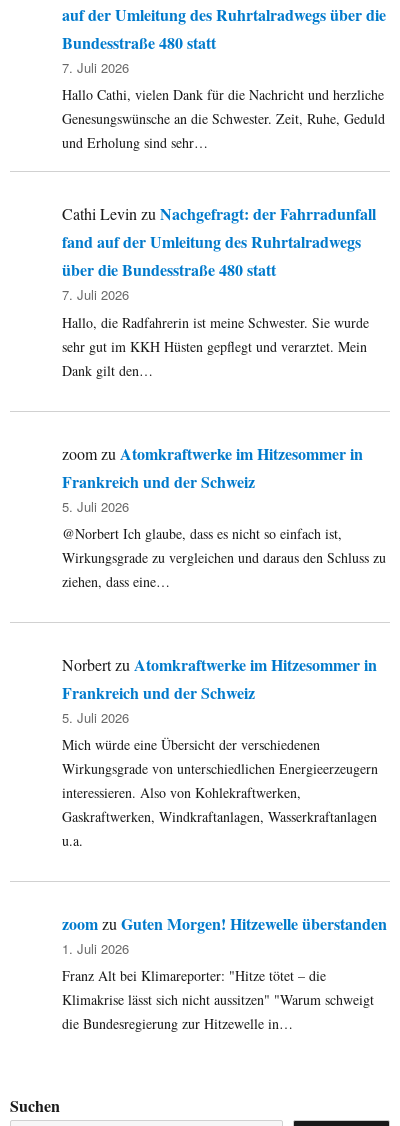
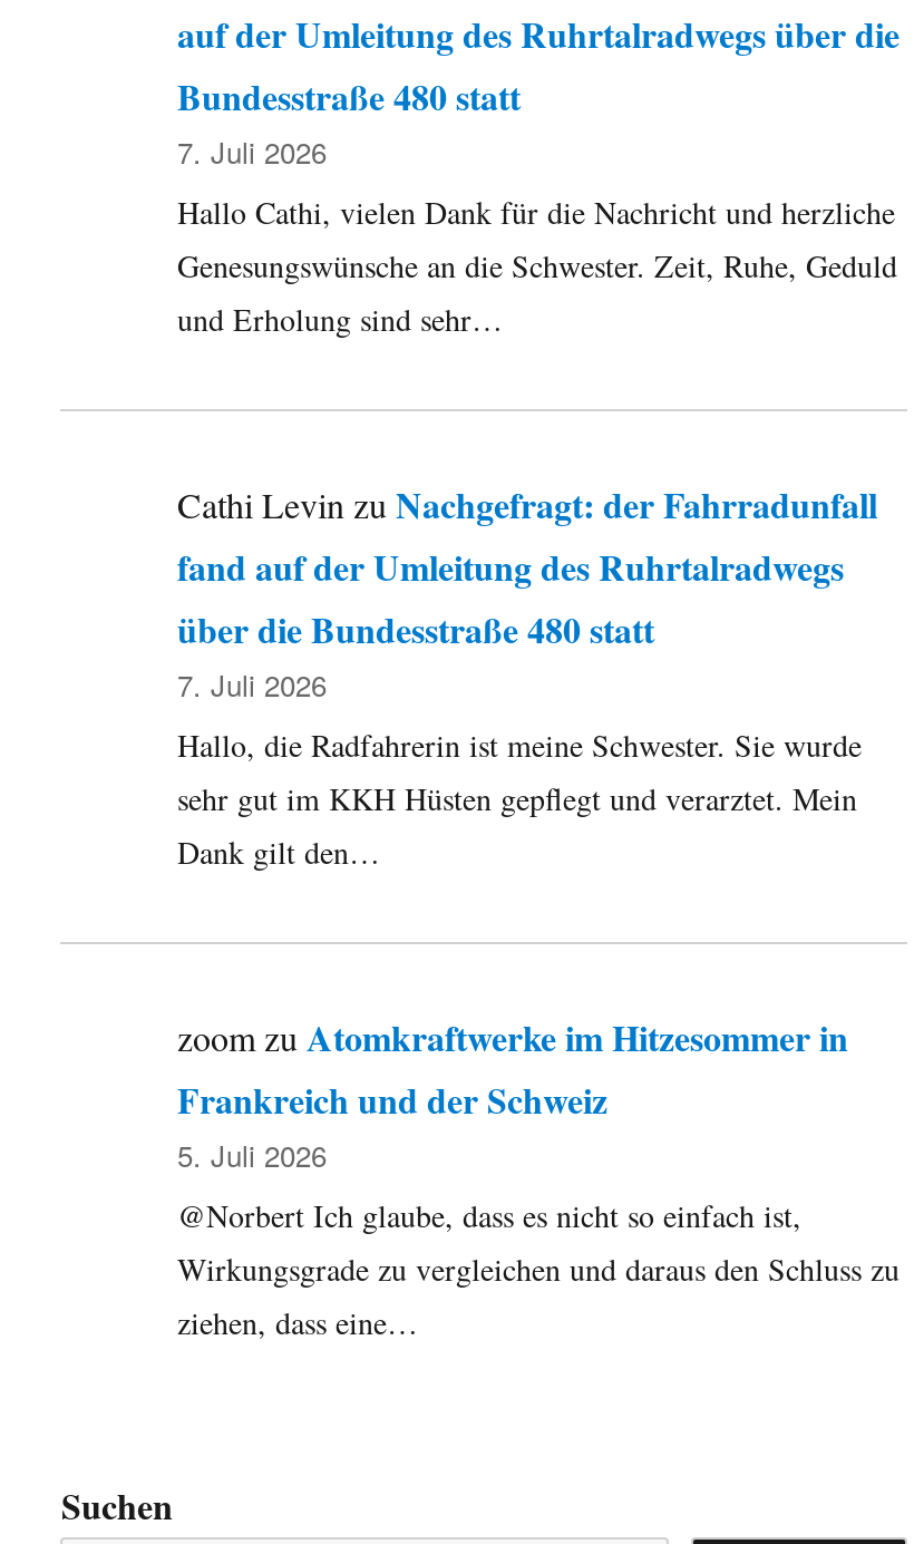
[62,652,378,850] Norbert zu Atomkraftwerke im Hitzesommer in | Frankreich und der Schweiz | 5. Juli 2026 | Mich würde eine Übersicht der verschiedenen | Wirkungsgrade von unterschiedlichen Energieerzeugern | interessieren. Also von Kohlekraftwerken, | Gaskraftwerken, Windkraftanlagen, Wasserkraftanlagen | u.a. -> none
[62,912,387,1033] zoom zu Guten Morgen! Hitzewelle überstanden | 1. Juli 2026 | Franz Alt bei Klimareporter: "Hitze tötet – die | Klimakrise lässt sich nicht aussitzen" "Warum schweigt | die Bundesregierung zur Hitzewelle in… -> none

